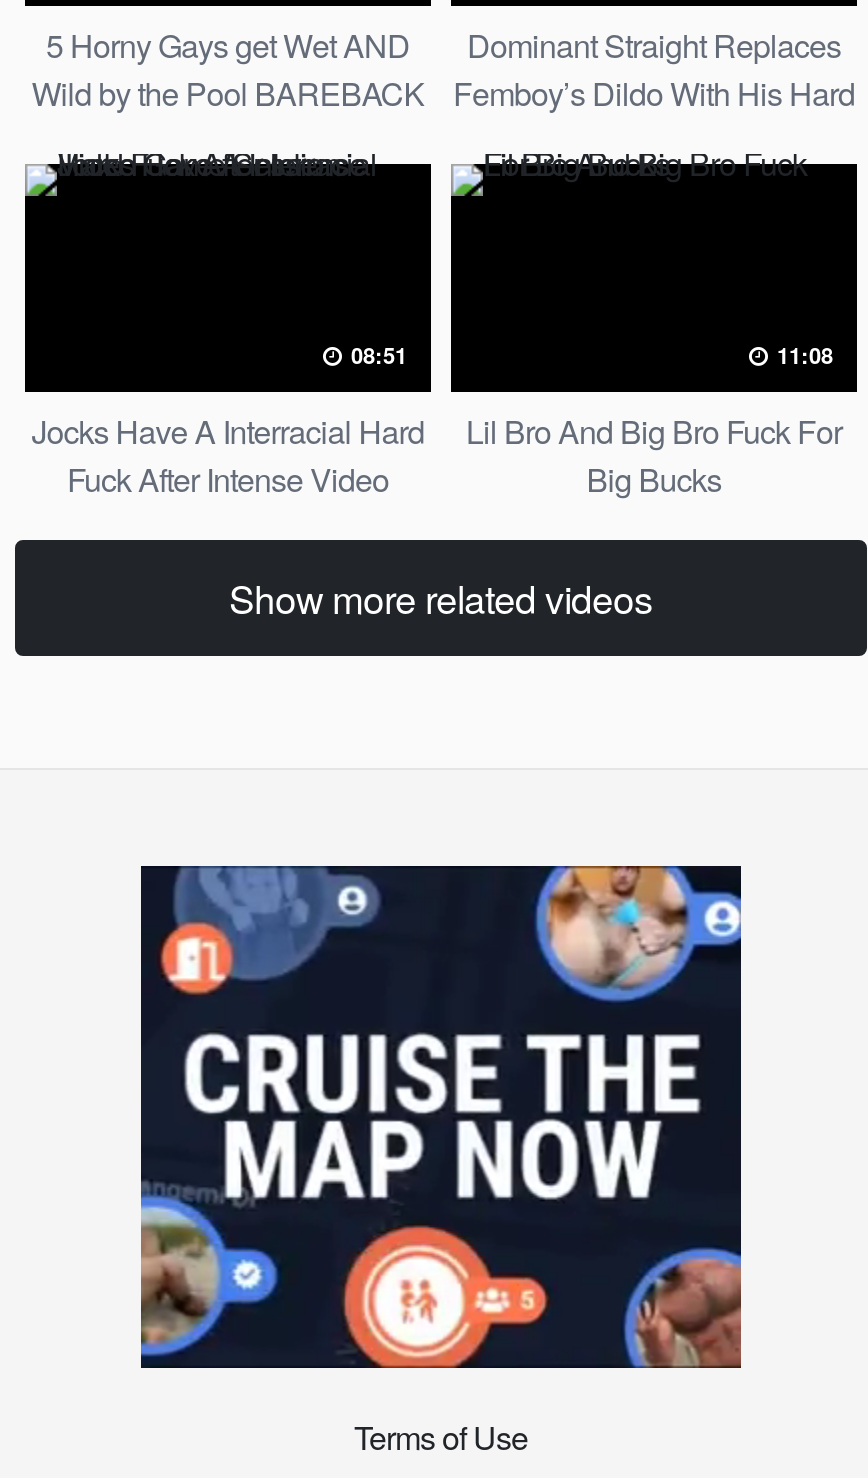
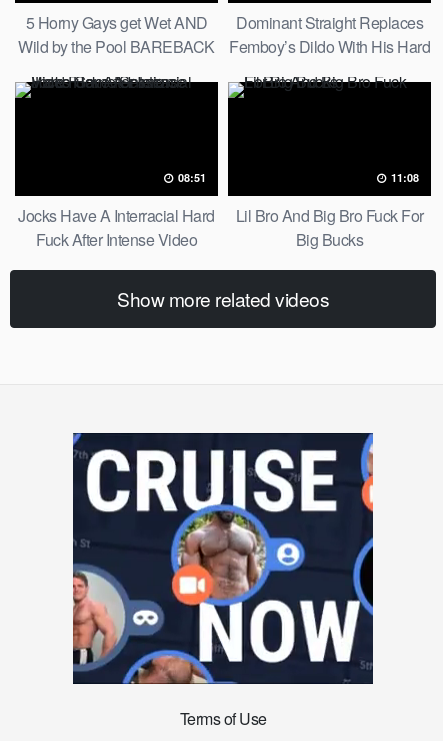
[139,864,743,1370] [image] -> [72,432,374,685] [image]

